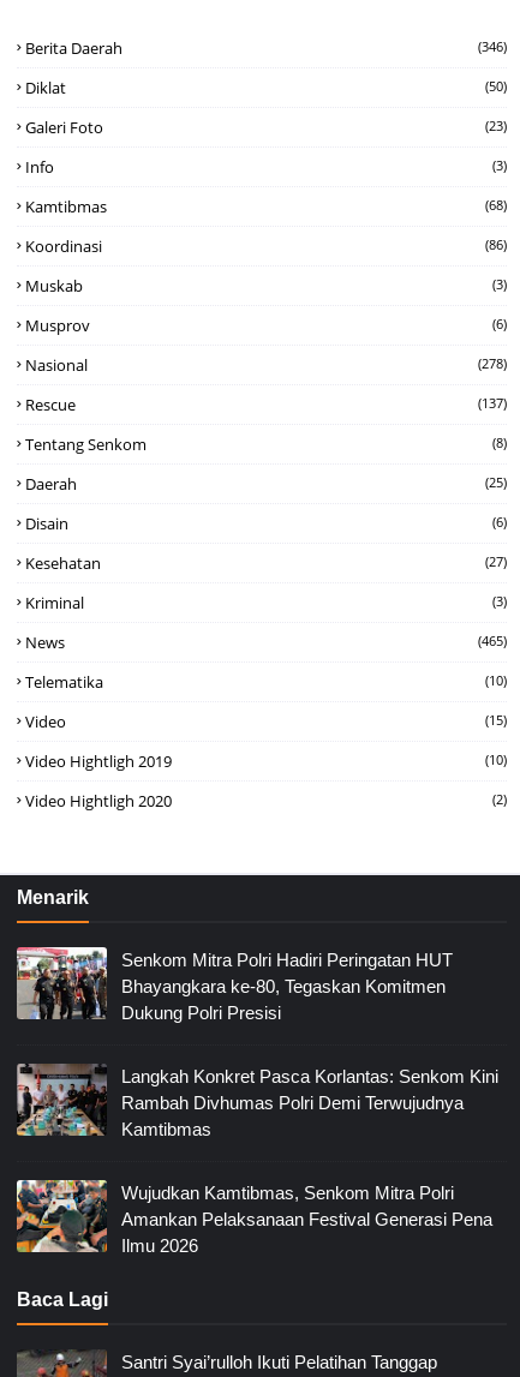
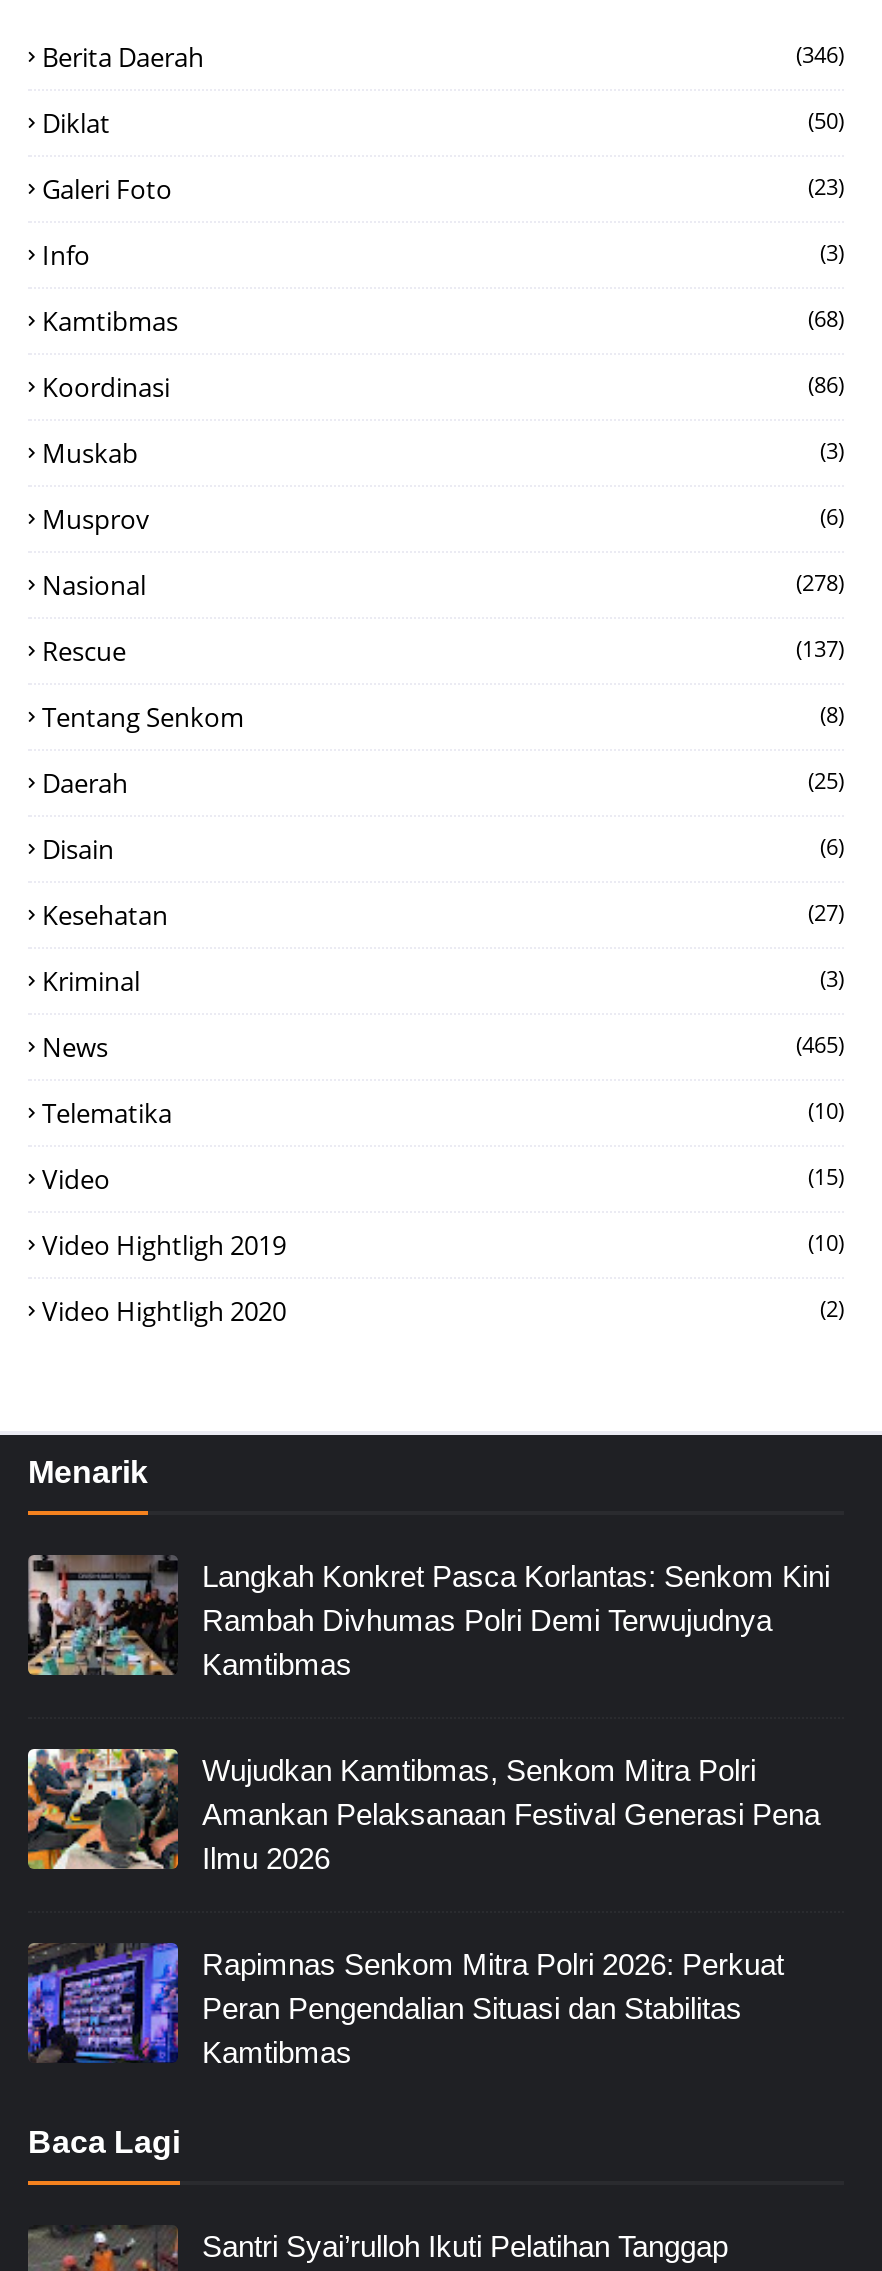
[16,946,453,1023] [image] | Senkom Mitra Polri Hadiri Peringatan HUT | Bhayangkara ke-80, Tegaskan Komitmen | Dukung Polri Presisi -> none
moved [16,1062,498,1256] -> [26,1553,830,1875]: [image] | Langkah Konkret Pasca Korlantas: Senkom Kini | Rambah Divhumas Polri Demi Terwujudnya | Kamtibmas | Wujudkan Kamtibmas, Senkom Mitra Polri | Amankan Pelaksanaan Festival Generasi Pena | Ilmu 2026
none -> [26,1943,784,2069] [image] | Rapimnas Senkom Mitra Polri 2026: Perkuat | Peran Pengendalian Situasi dan Stabilitas | Kamtibmas

